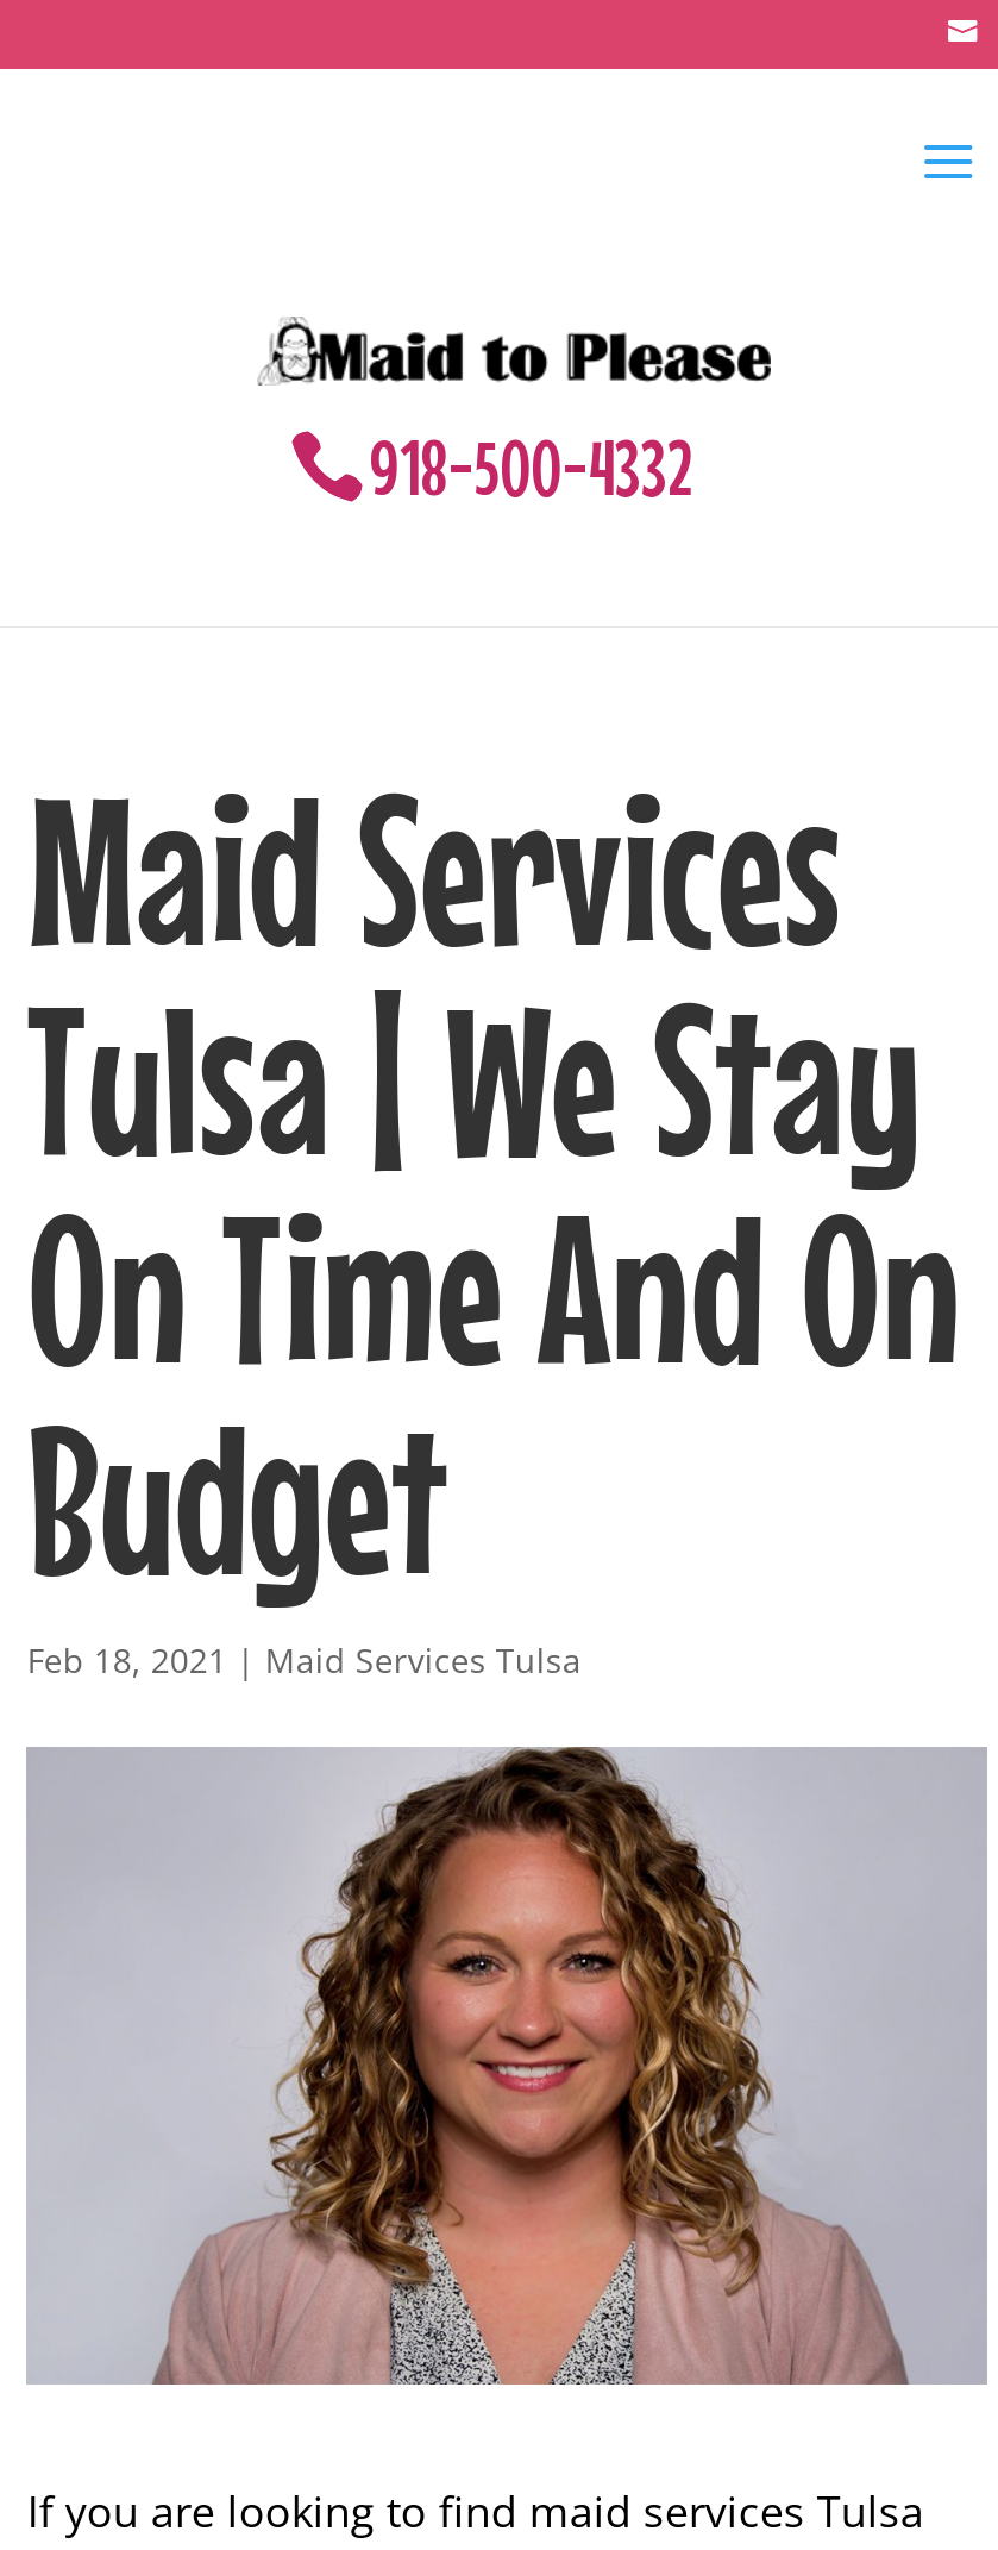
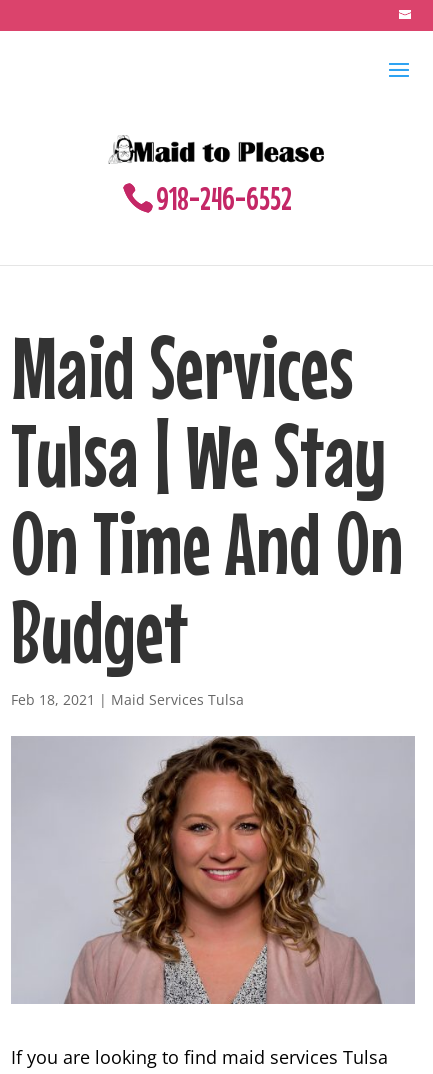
[370,422,693,510] 918-500-4332 -> [155,179,291,216] 918-246-6552

